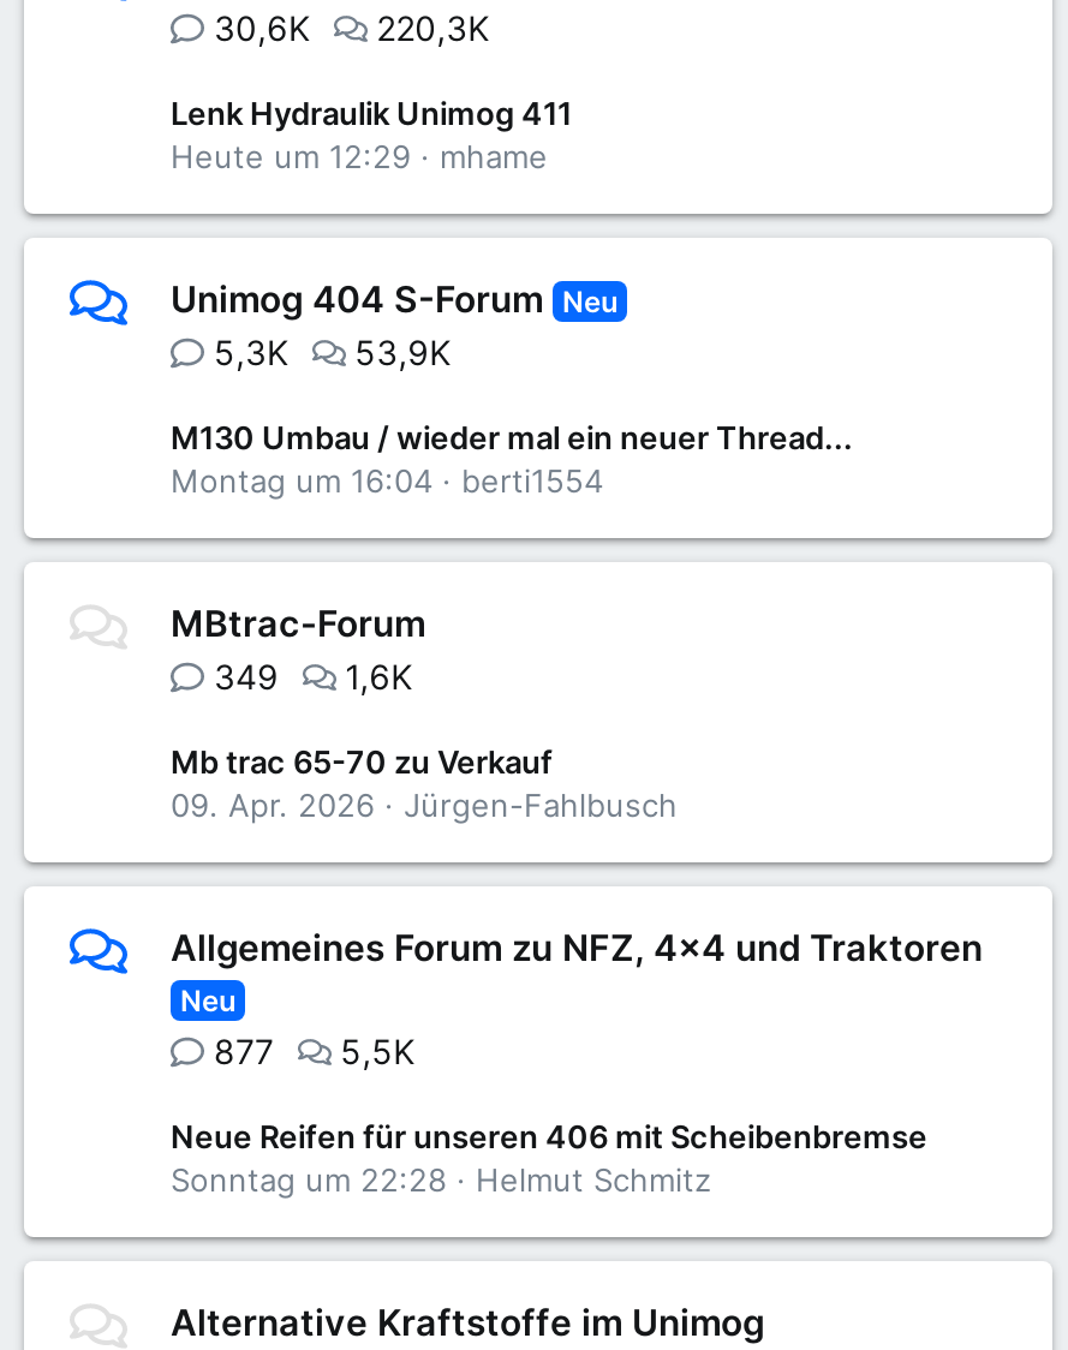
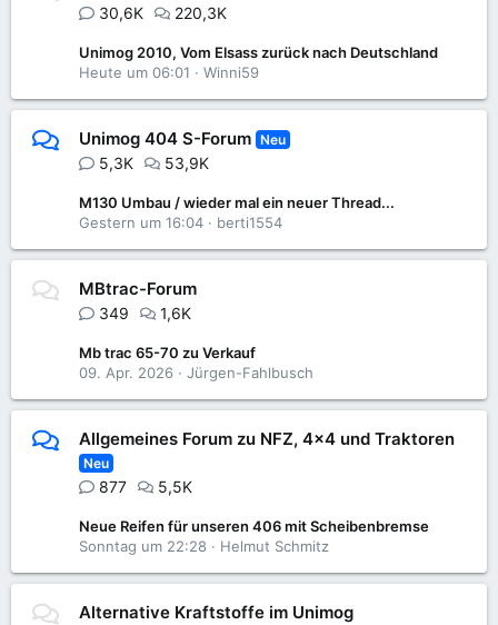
[171,93,572,175] Lenk Hydraulik Unimog 411 | Heute um 12:29 | mhame -> [79,43,438,81] Unimog 2010, Vom Elsass zurück nach Deutschland | Heute um 06:01 | Winni59
[171,461,603,499] Montag um 16:04 berti1554 -> [79,213,282,231] Gestern um 16:04 berti1554

